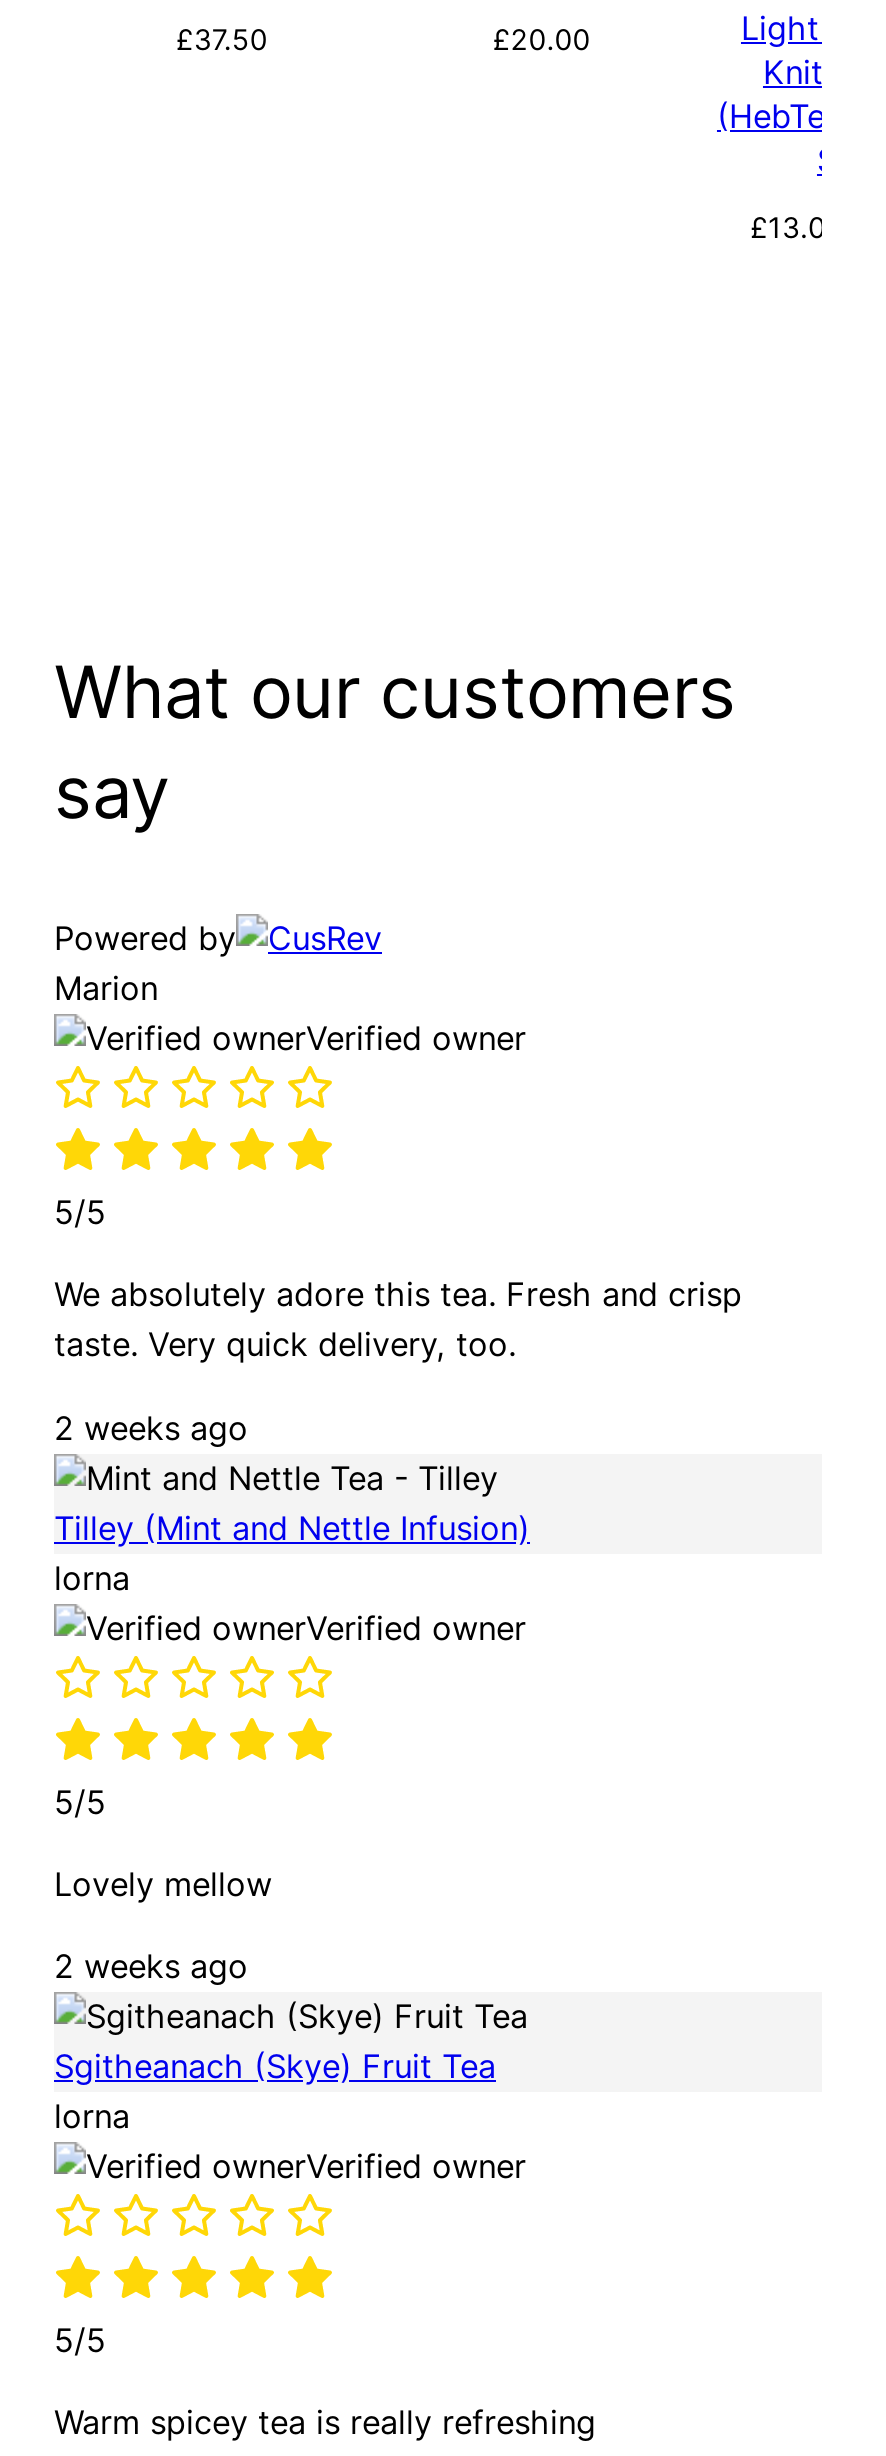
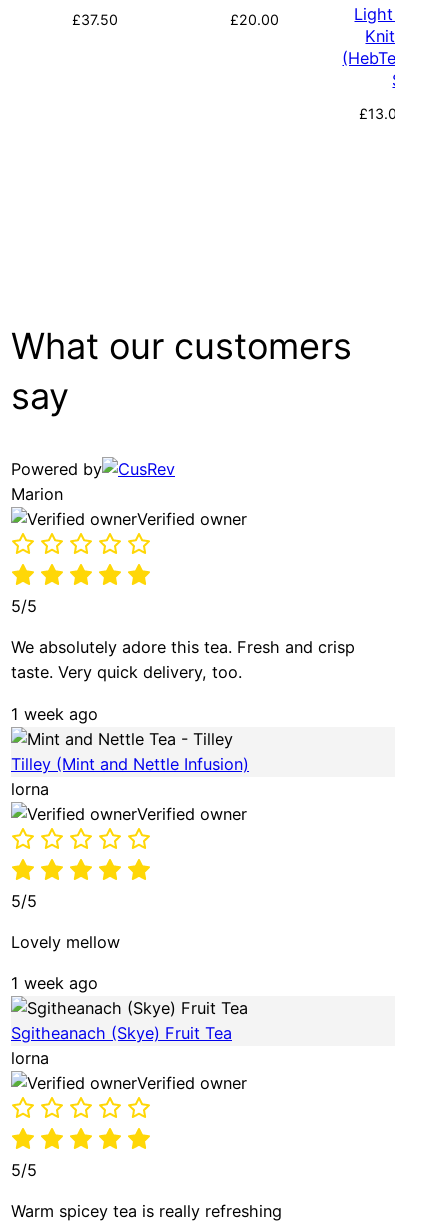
[54,1407,248,1447] 2 weeks ago -> [11,703,98,723] 1 week ago
[54,1946,248,1986] 2 weeks ago -> [11,973,98,993] 1 week ago

